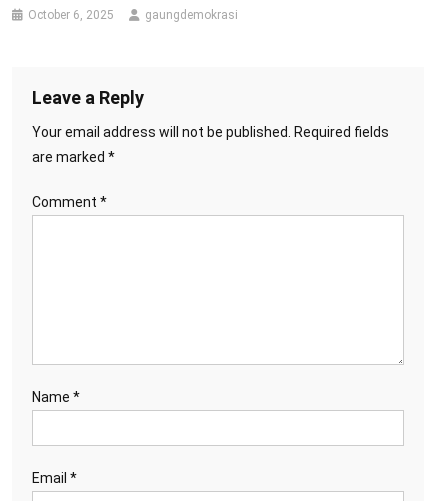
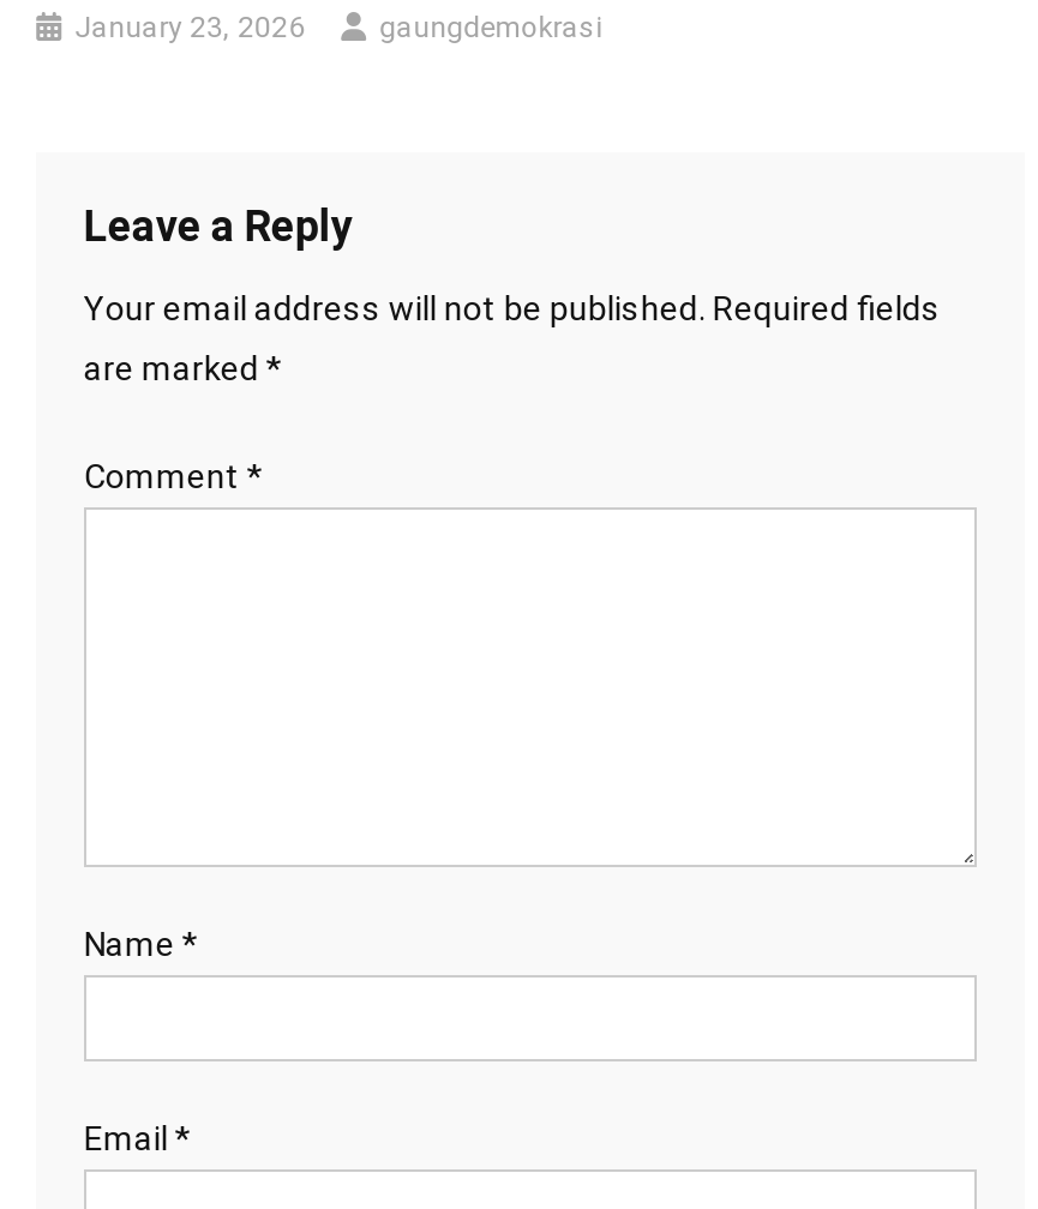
[28,8,114,22] October 6, 2025 -> [75,12,305,45] January 23, 2026

